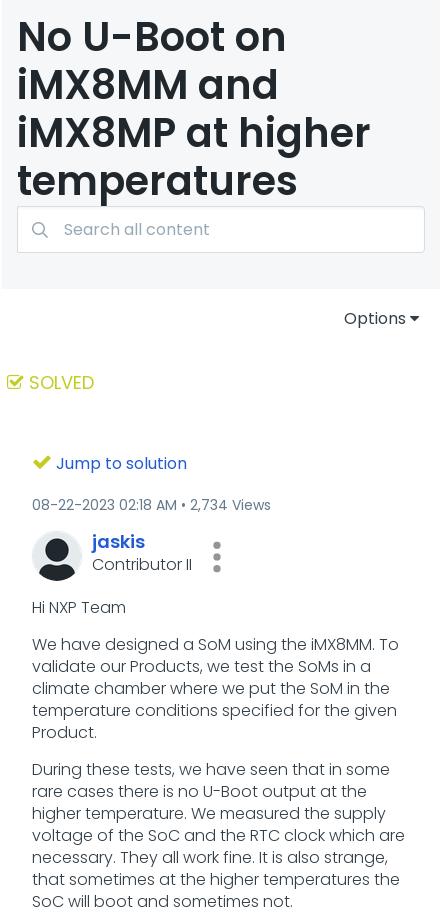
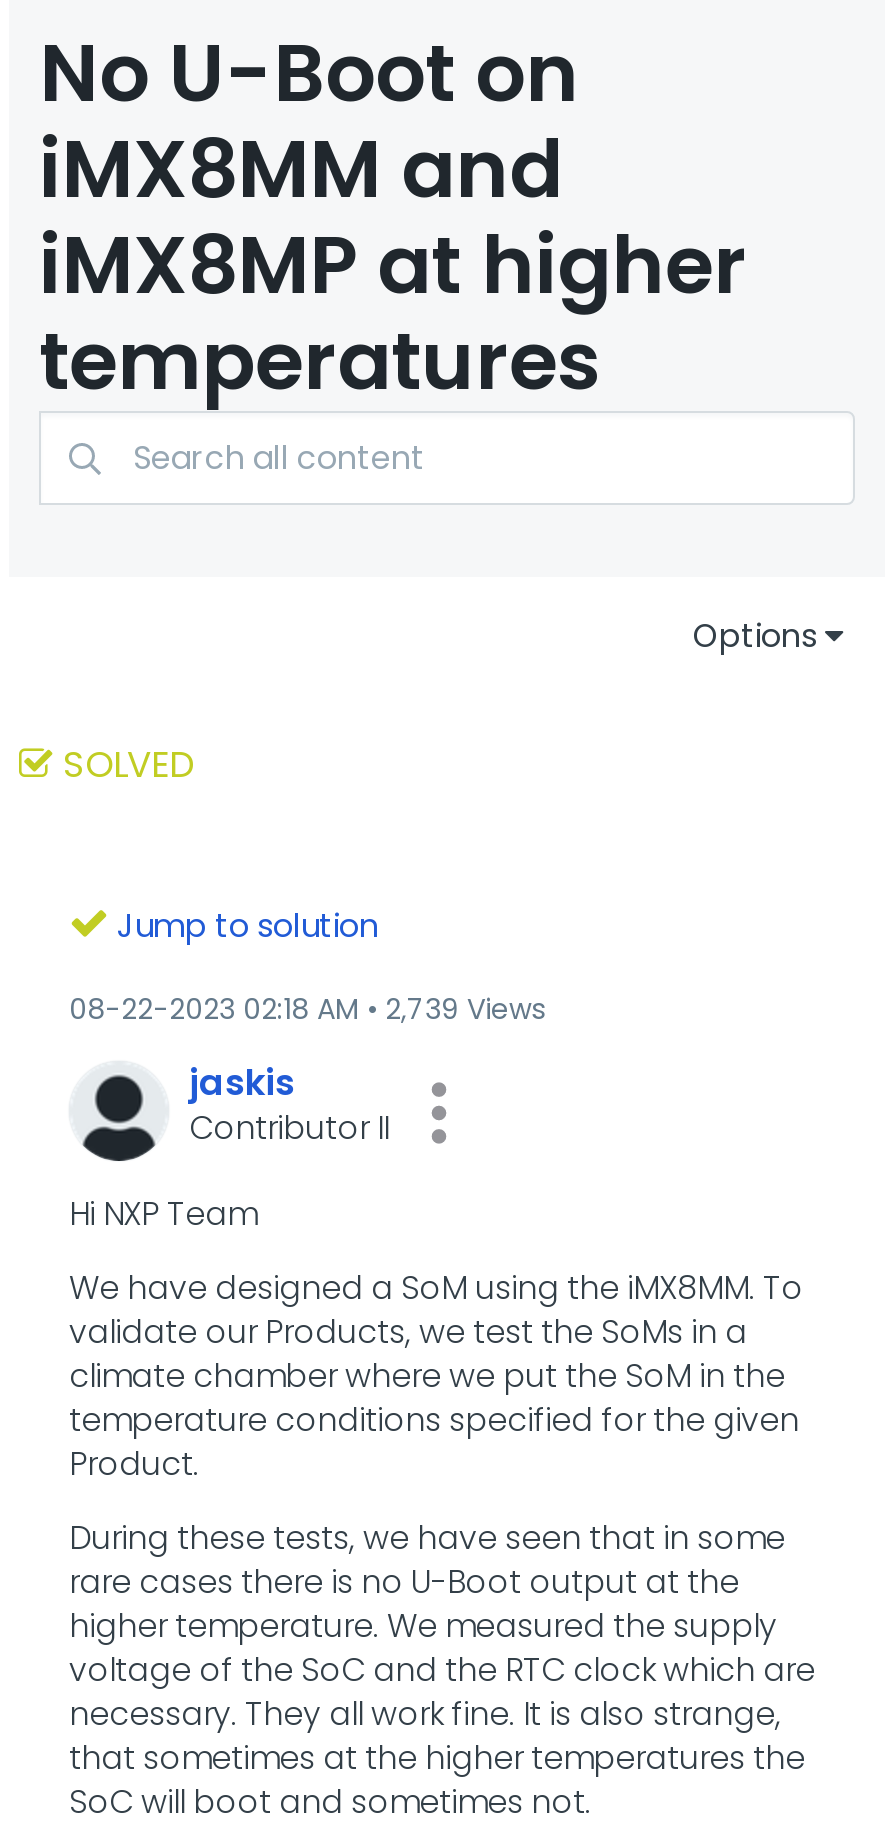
[32,495,271,515] 08-22-2023 02:18 AM 2,734 Views -> [69,989,545,1029] 08-22-2023 02:18 AM 2,739 Views

